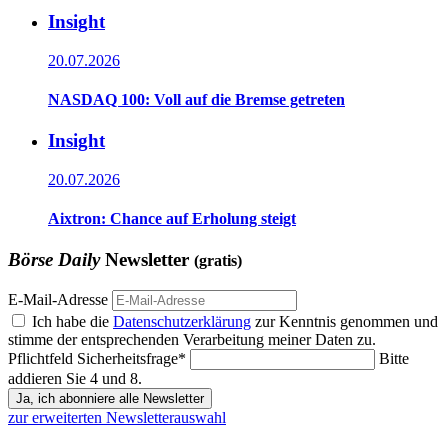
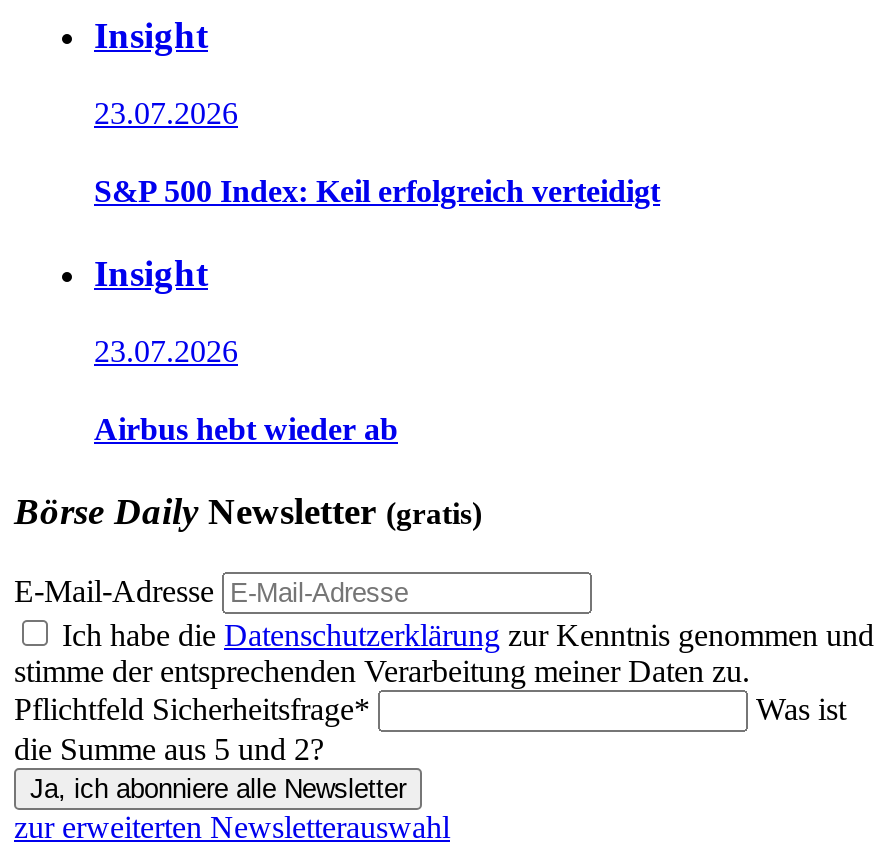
[48,51,120,68] 20.07.2026 -> [94,95,238,129] 23.07.2026
[48,91,345,108] NASDAQ 100: Voll auf die Bremse getreten -> [94,174,660,208] S&P 500 Index: Keil erfolgreich verteidigt
[48,171,120,188] 20.07.2026 -> [94,334,238,368] 23.07.2026
[48,210,296,227] Aixtron: Chance auf Erholung steigt -> [94,412,398,446] Airbus hebt wieder ab
[8,350,409,387] Bitte | addieren Sie 4 und 8. -> [14,692,846,766] Was ist | die Summe aus 5 und 2?

